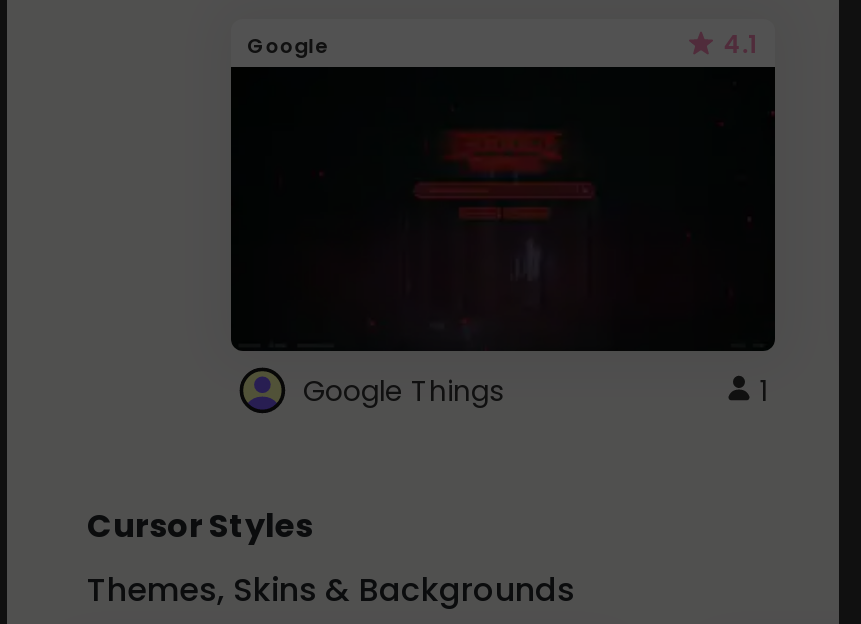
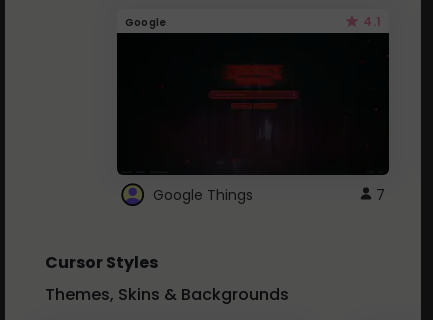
[759,371,767,411] 1 -> [376,185,385,205] 7

